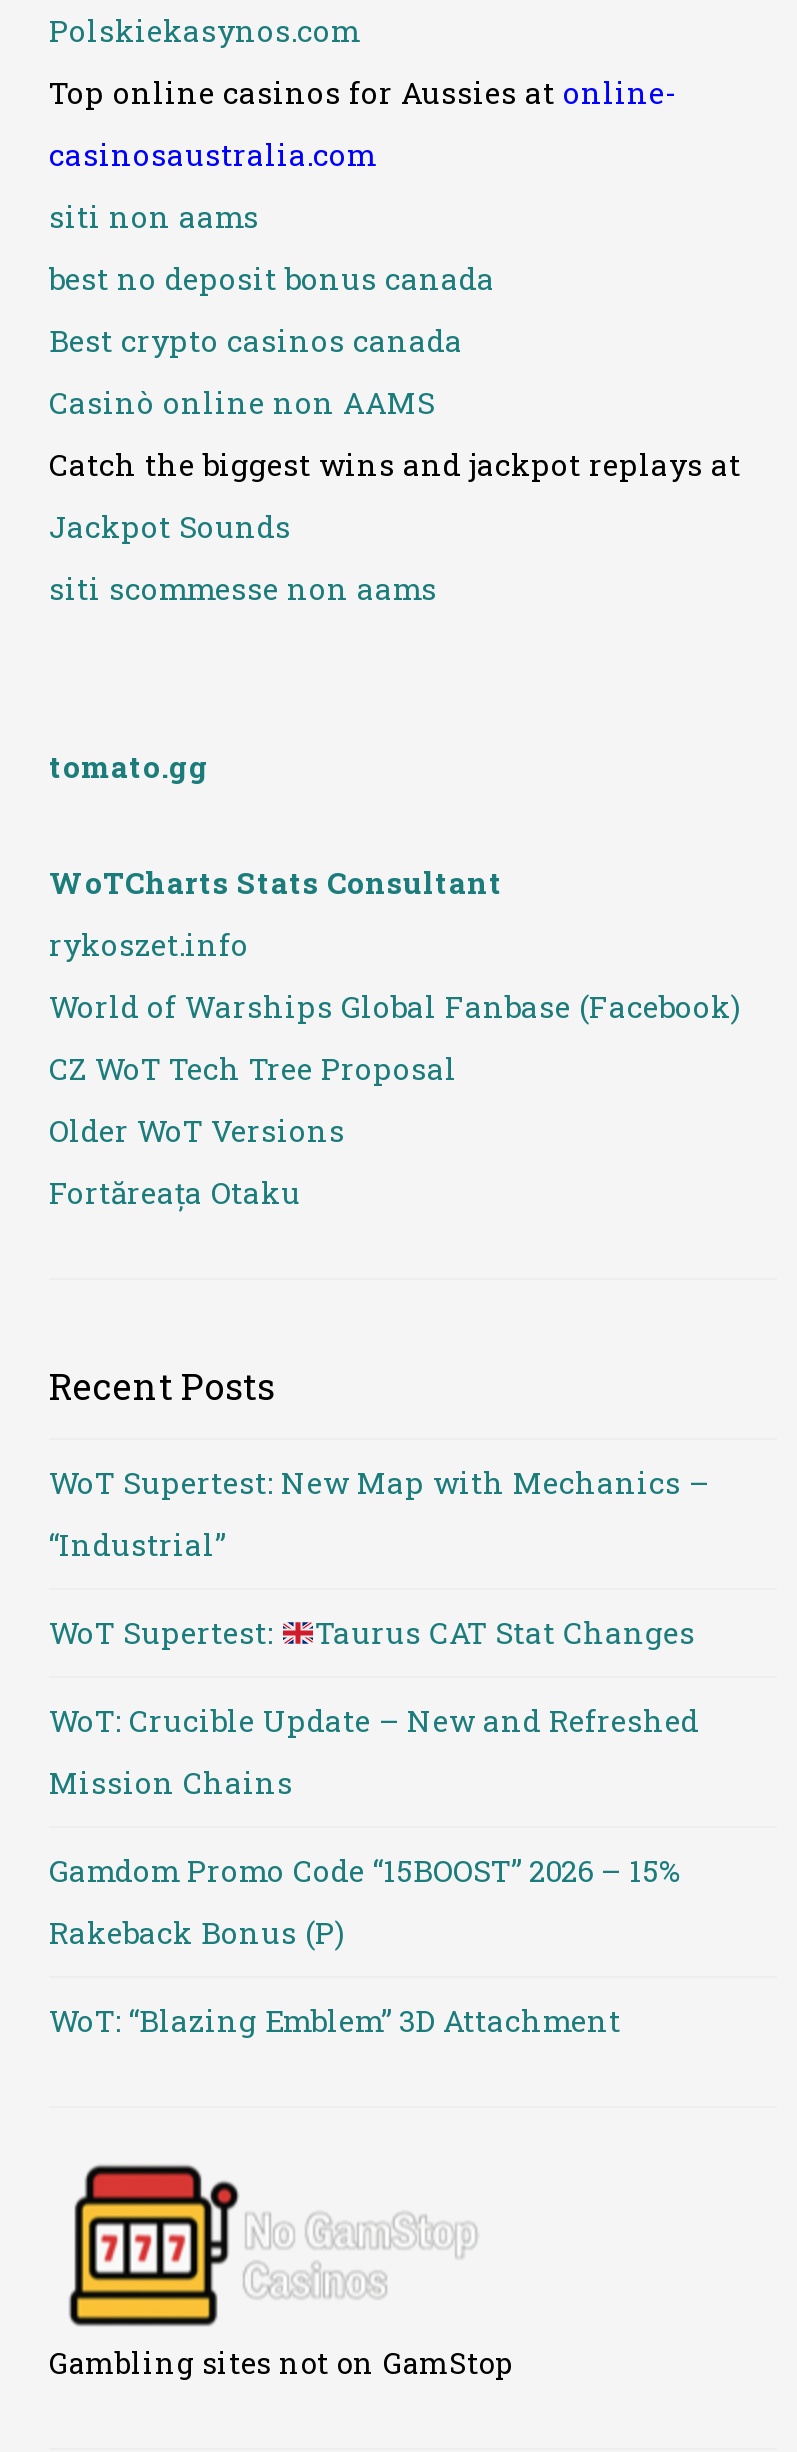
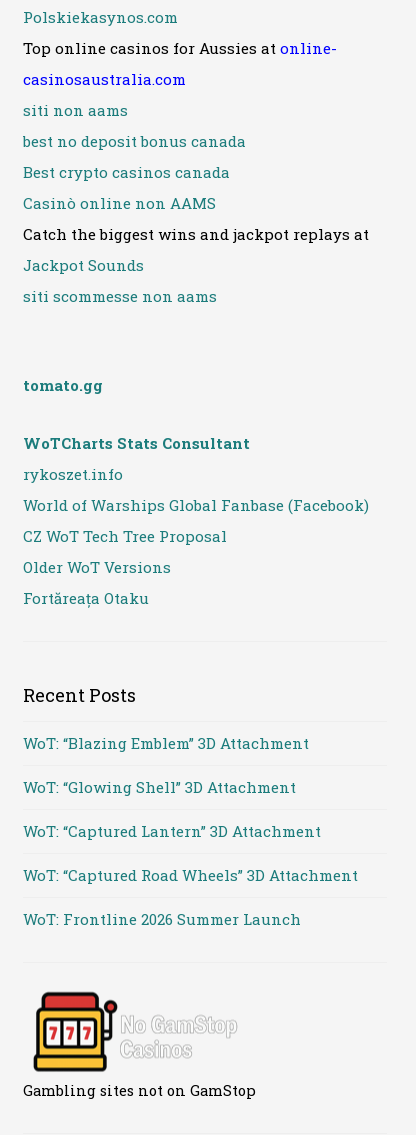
[49,1462,709,1952] WoT Supertest: New Map with Mechanics – | “Industrial” | WoT Supertest: | Taurus CAT Stat Changes | WoT: Crucible Update – New and Refreshed | Mission Chains | Gamdom Promo Code “15BOOST” 2026 – 15% | Rakeback Bonus (P) -> none
moved [49,2000,621,2040] -> [23,733,309,753]: WoT: “Blazing Emblem” 3D Attachment
none -> [23,777,358,929] WoT: “Glowing Shell” 3D Attachment | WoT: “Captured Lantern” 3D Attachment | WoT: “Captured Road Wheels” 3D Attachment | WoT: Frontline 2026 Summer Launch

